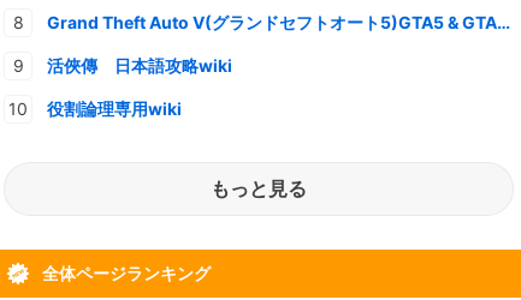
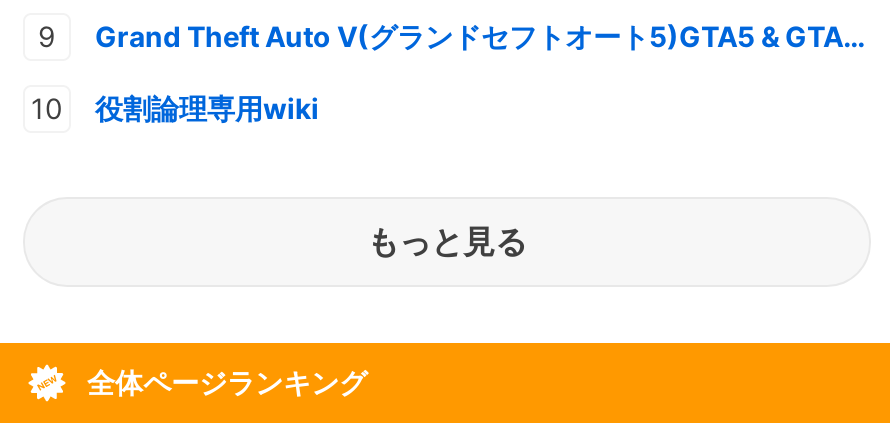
[47,55,232,75] 活俠傳 日本語攻略wiki -> none

